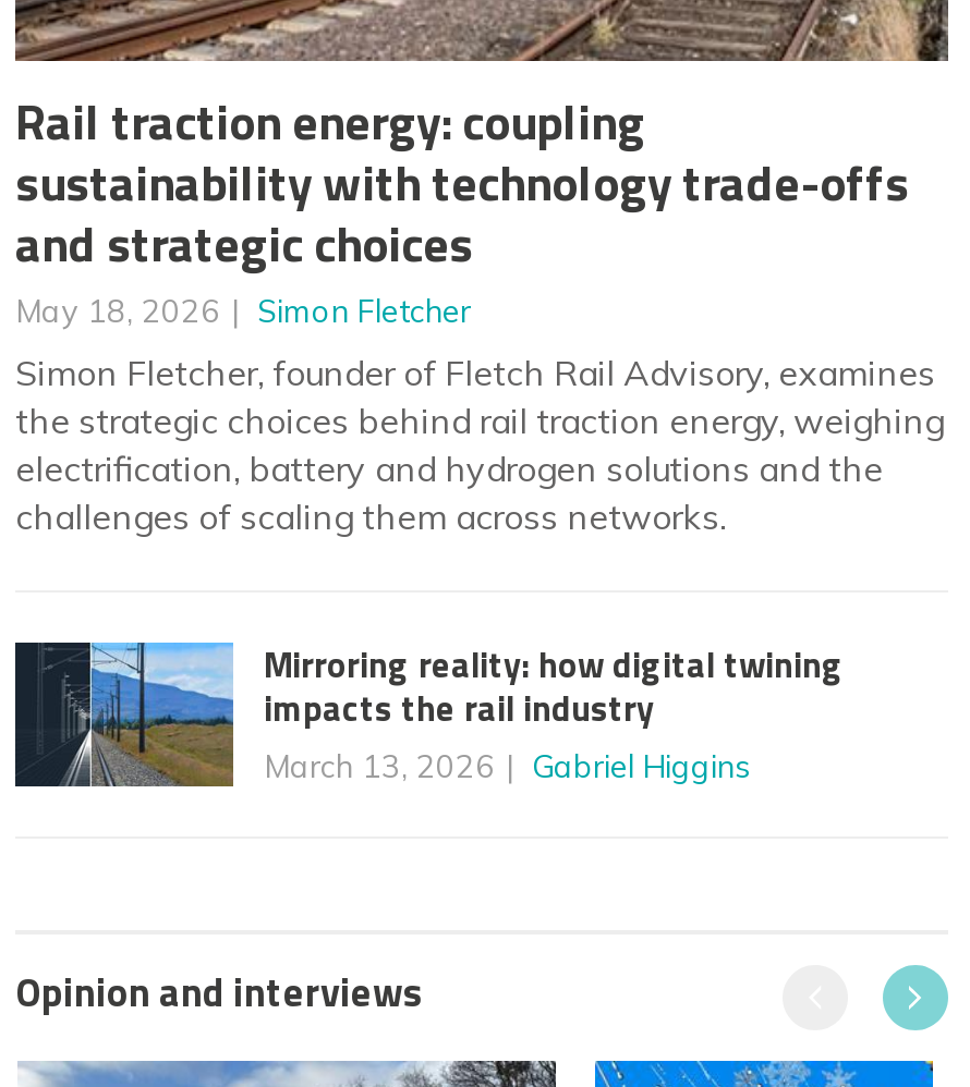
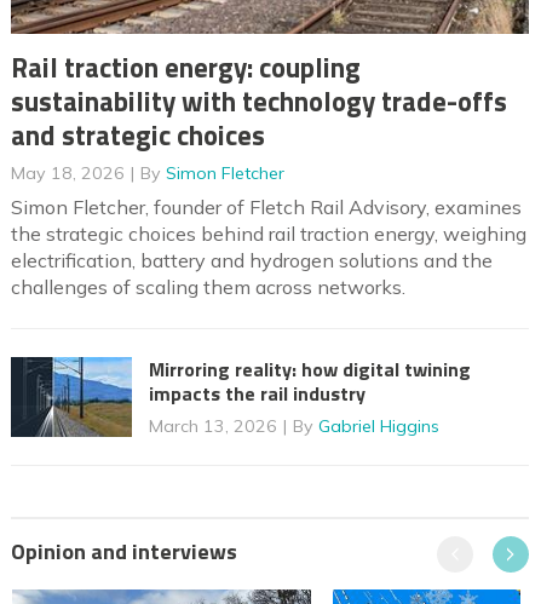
[257,291,471,331] Simon Fletcher -> [140,162,284,184] By Simon Fletcher
[532,747,750,786] Gabriel Higgins -> [293,415,439,437] By Gabriel Higgins

